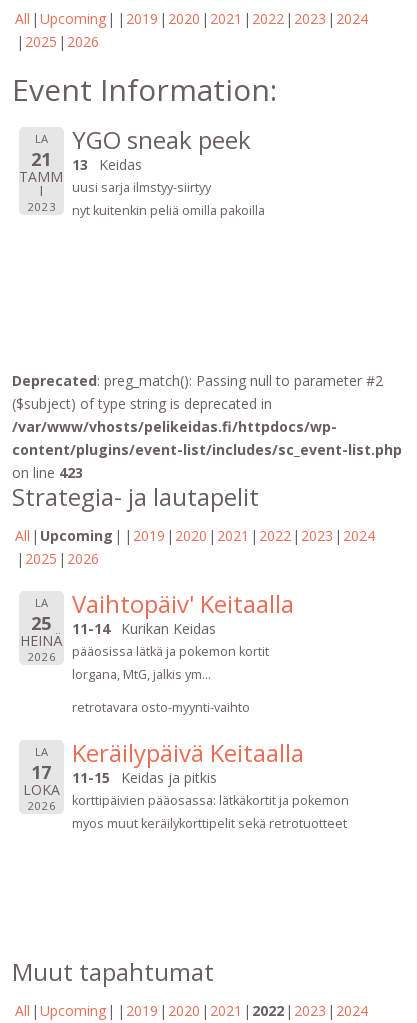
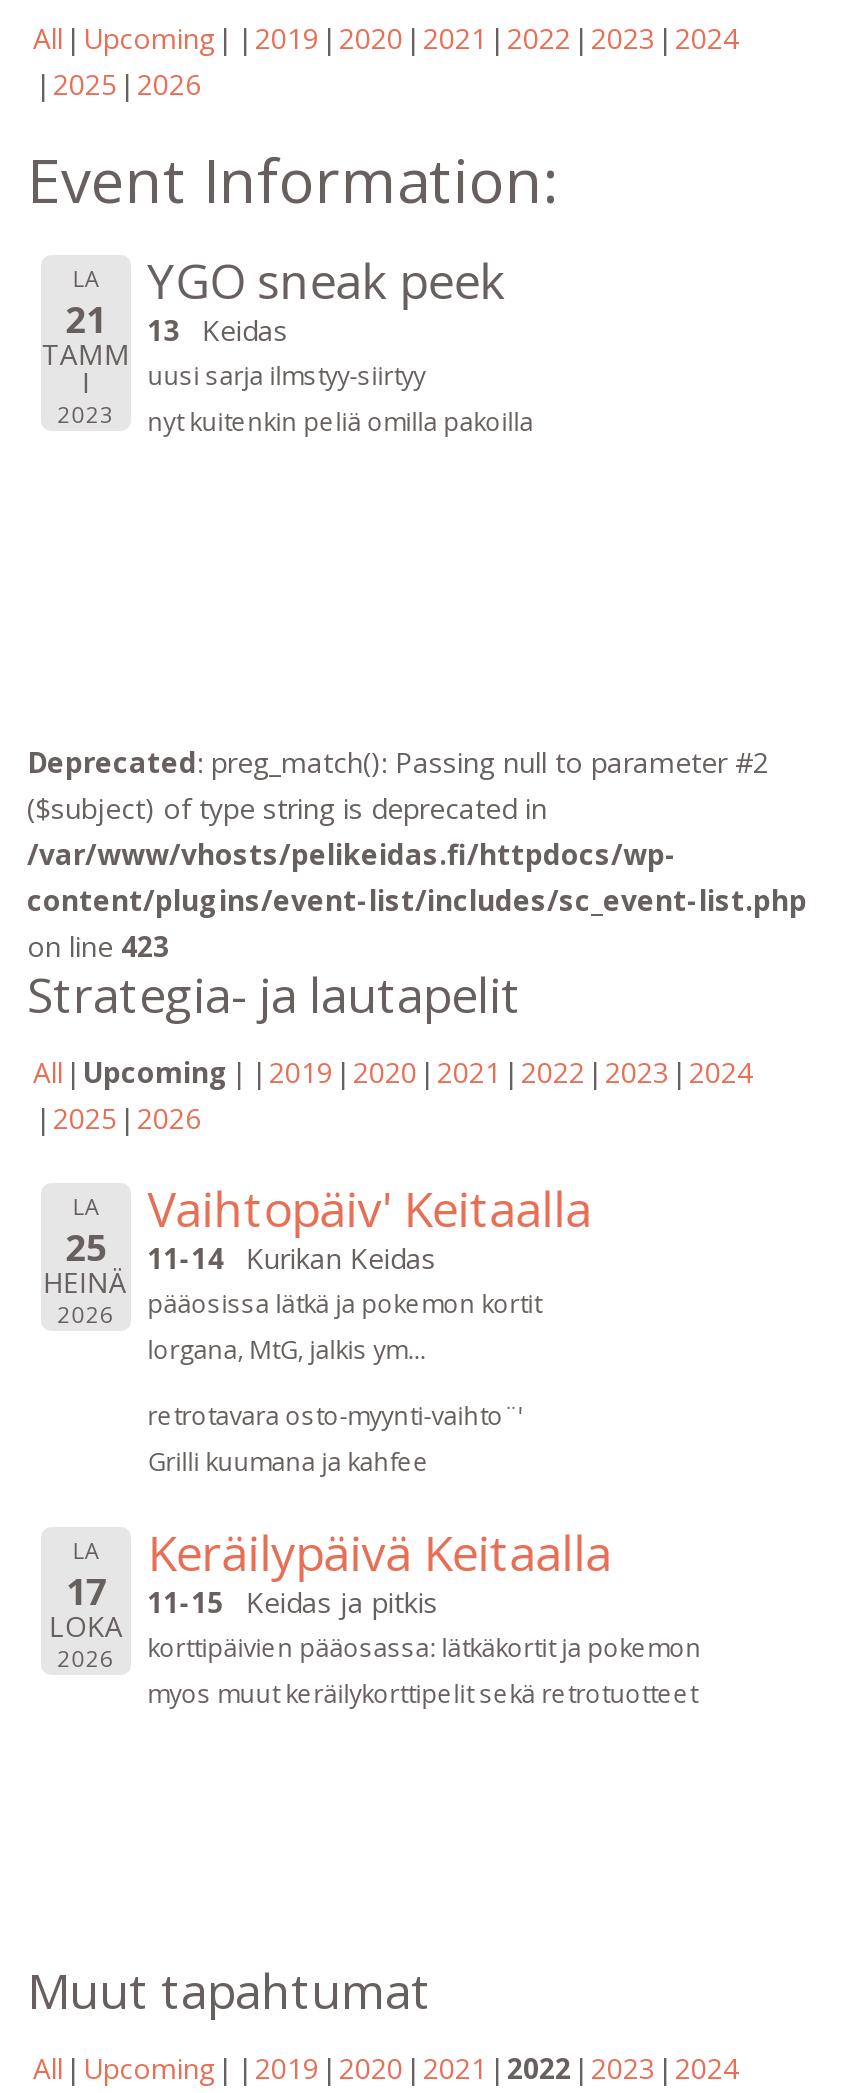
[72,699,250,716] retrotavara osto-myynti-vaihto -> [147,1399,523,1479] retrotavara osto-myynti-vaihto¨' | Grilli kuumana ja kahfee

